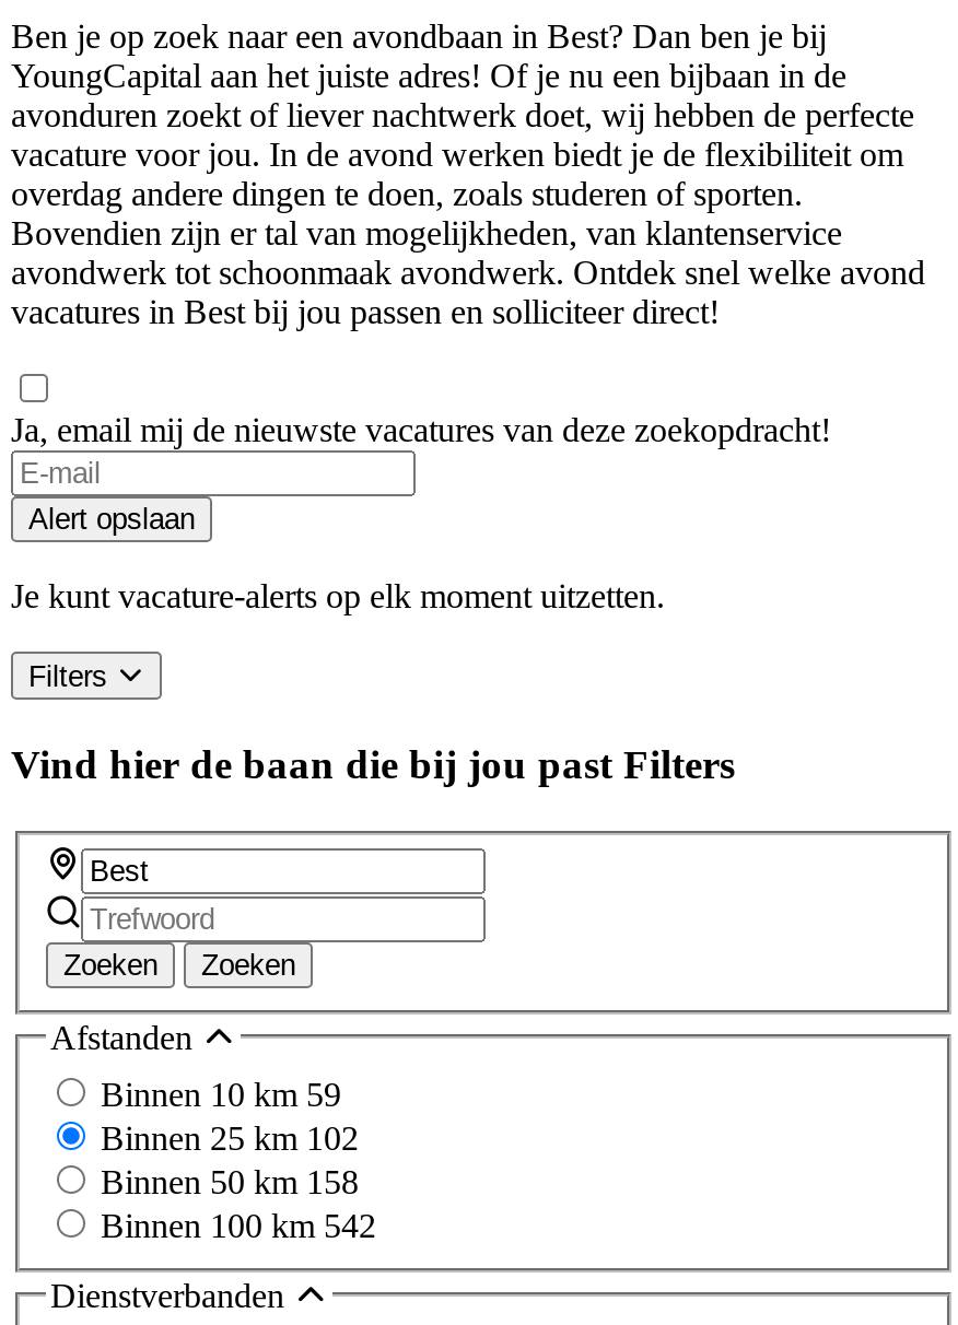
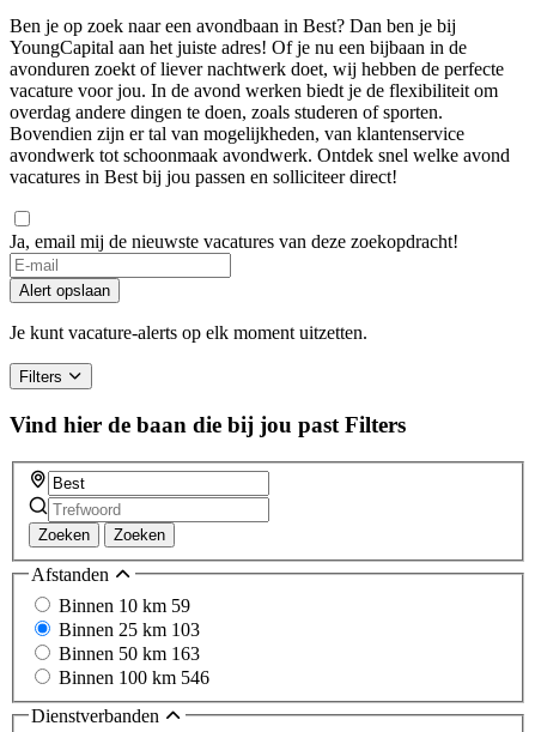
[101,1119,359,1156] Binnen 25 km 102 -> [59,619,200,639] Binnen 25 km 103
[101,1163,359,1200] Binnen 50 km 158 -> [59,643,200,663] Binnen 50 km 163
[101,1206,376,1243] Binnen 100 km 542 -> [59,667,209,687] Binnen 100 km 546

